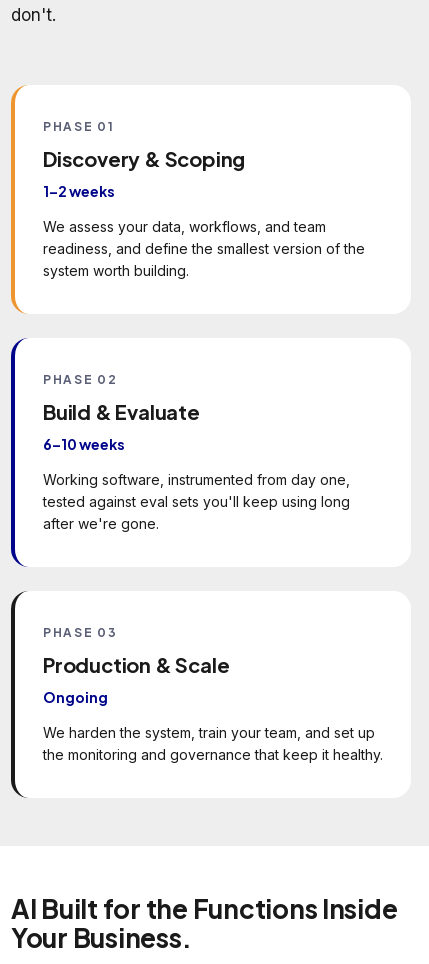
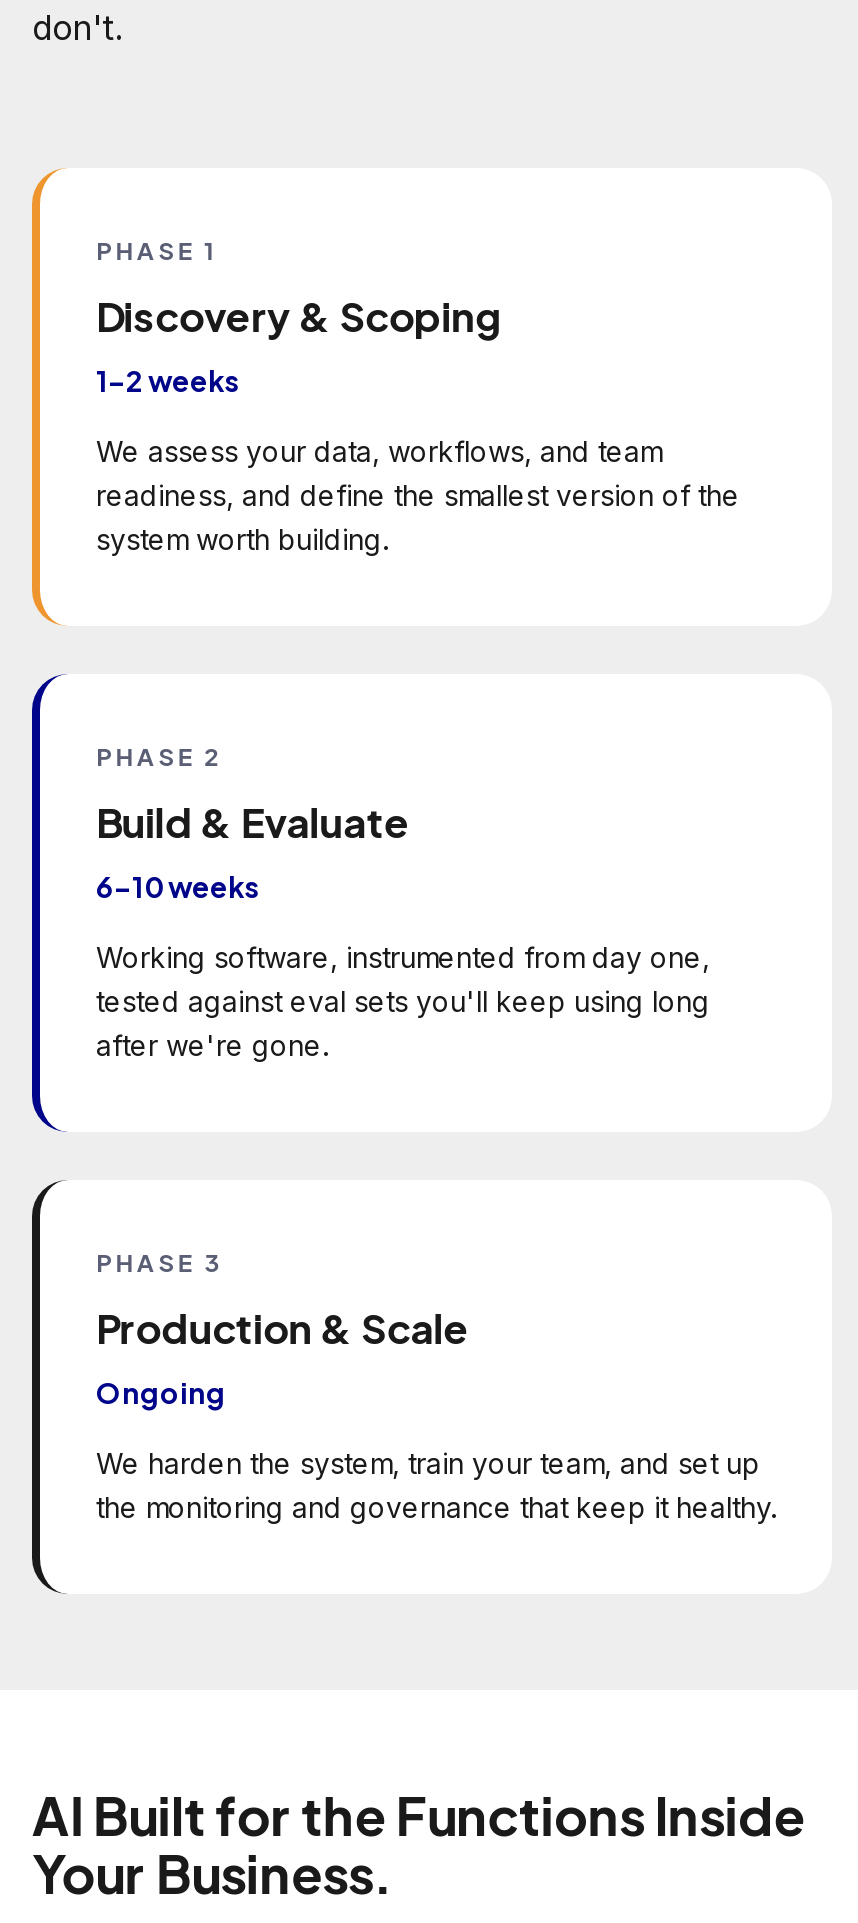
[43,119,114,134] PHASE 01 -> [96,237,218,267] PHASE 1
[43,372,117,387] PHASE 02 -> [96,743,224,773] PHASE 2
[43,625,117,640] PHASE 03 -> [96,1249,224,1279] PHASE 3

